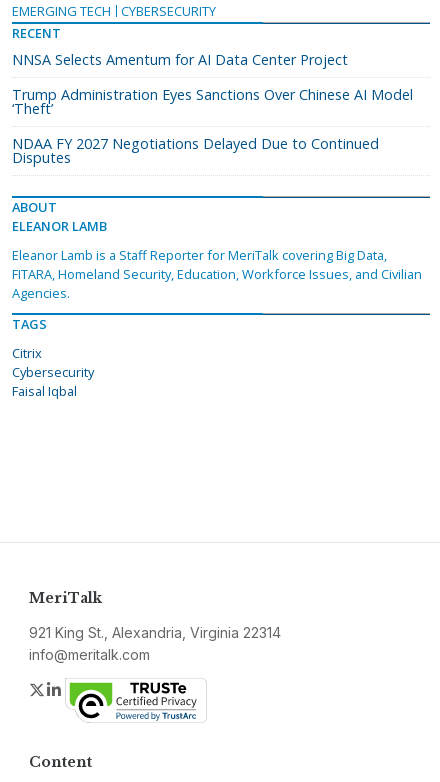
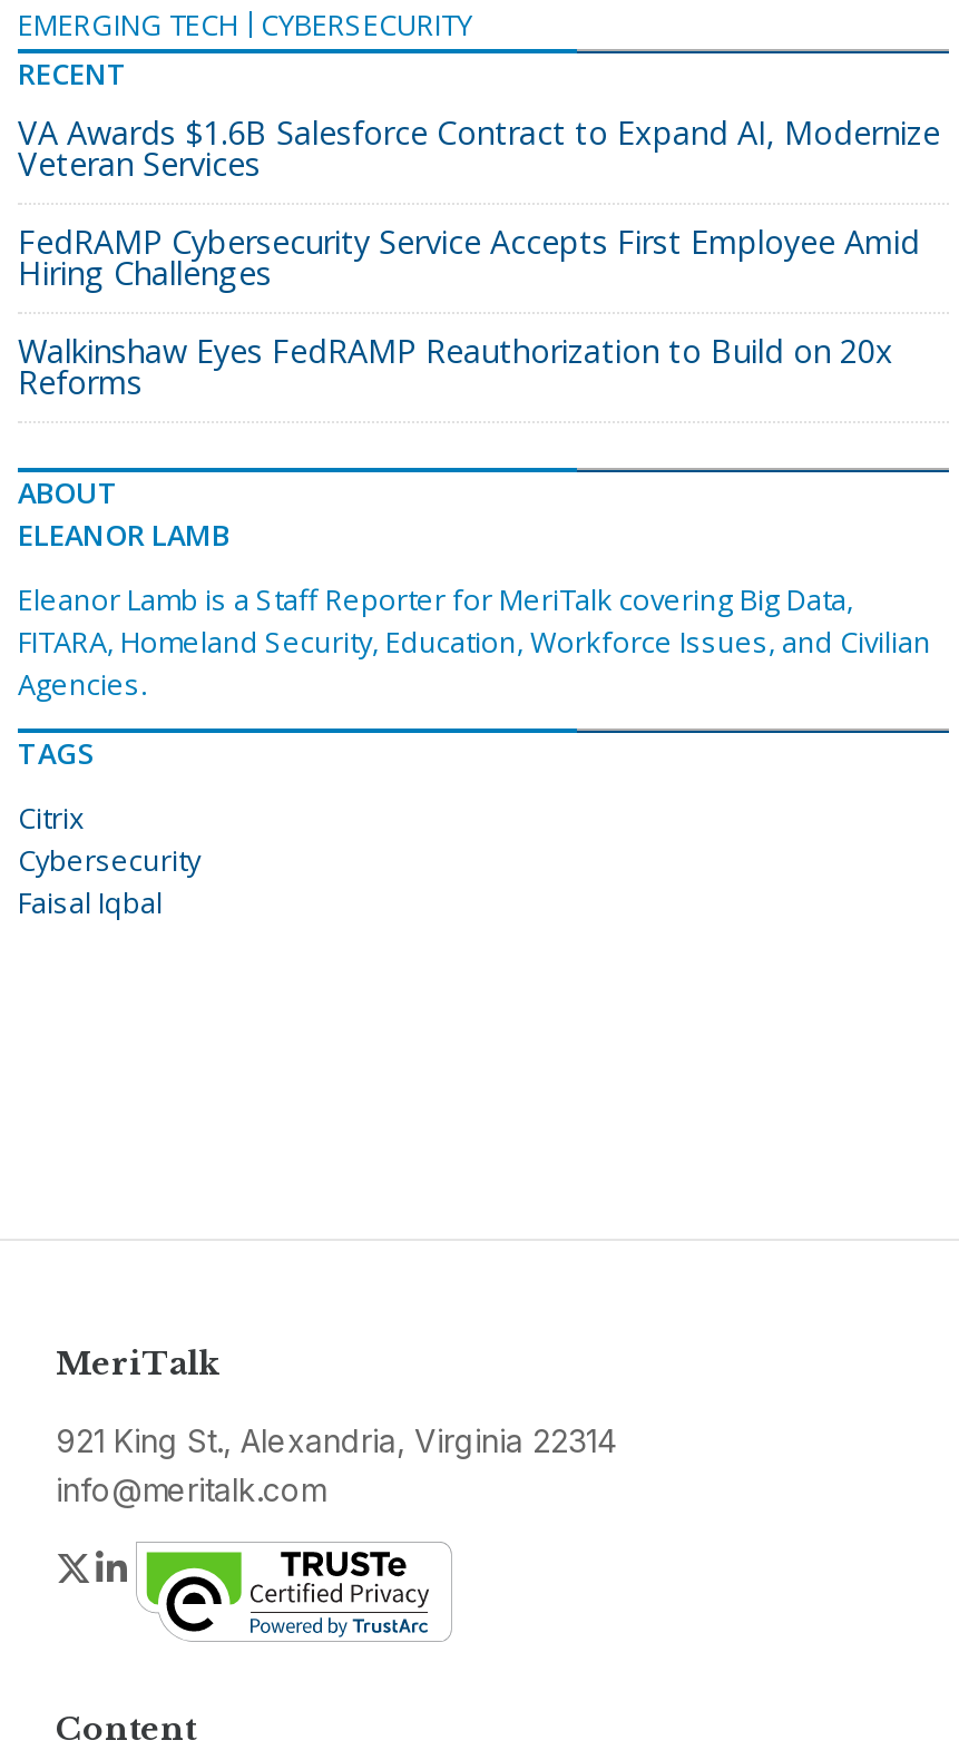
[12,50,348,69] NNSA Selects Amentum for AI Data Center Project -> [18,112,940,185] VA Awards $1.6B Salesforce Contract to Expand AI, Modernize | Veteran Services
[12,85,413,118] Trump Administration Eyes Sanctions Over Chinese AI Model | ‘Theft’ -> [18,221,920,294] FedRAMP Cybersecurity Service Accepts First Employee Amid | Hiring Challenges
[12,134,379,167] NDAA FY 2027 Negotiations Delayed Due to Continued | Disputes -> [18,330,893,403] Walkinshaw Eyes FedRAMP Reauthorization to Build on 20x | Reforms

